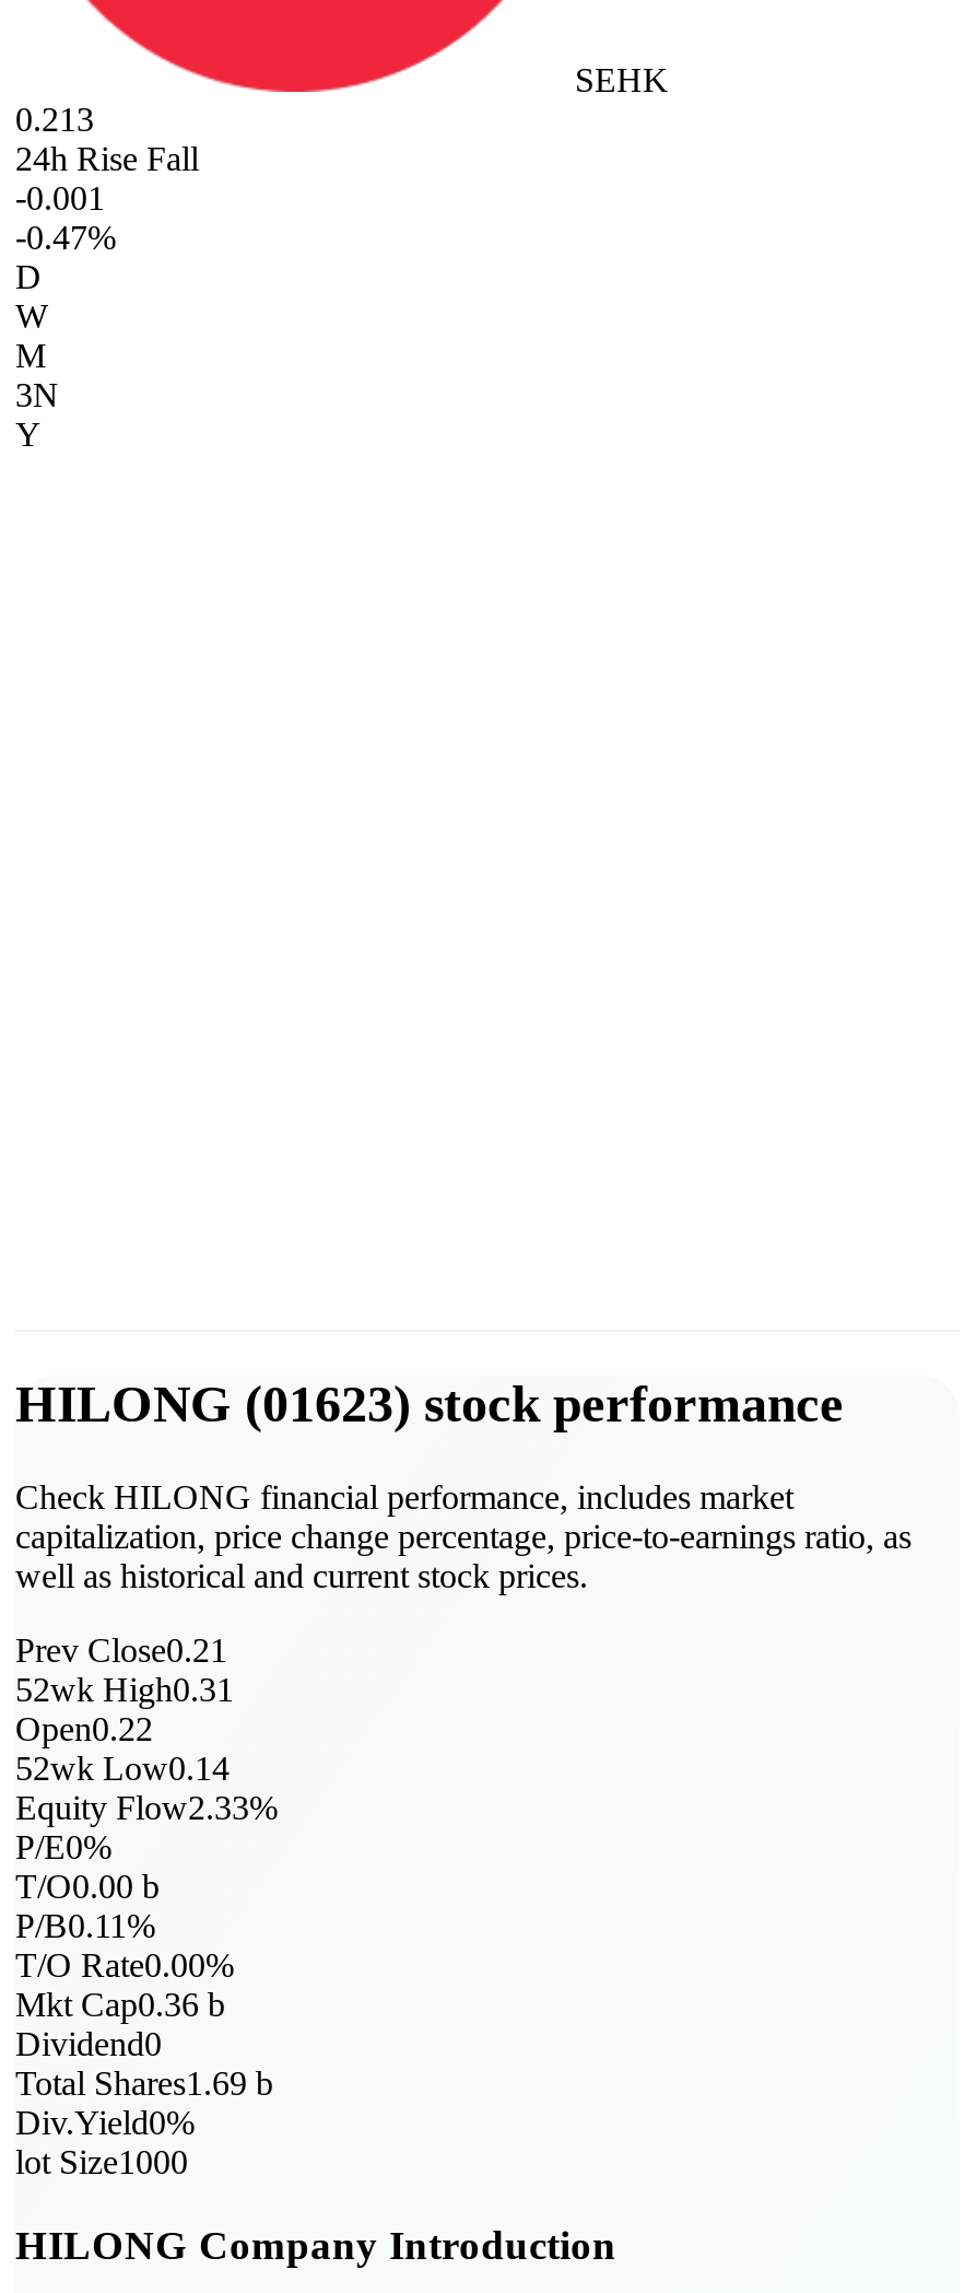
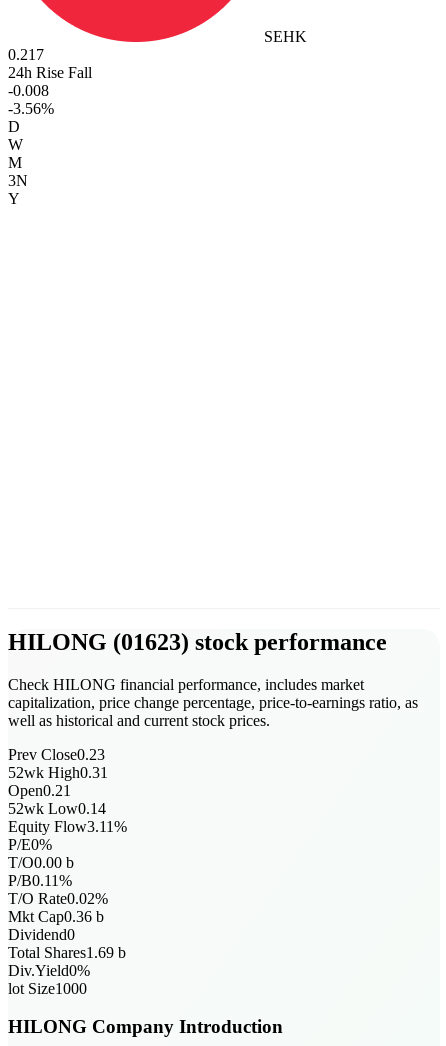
[15,100,94,138] 0.213 -> [8,46,44,63] 0.217
[15,179,105,216] -0.001 -> [8,82,49,99] -0.008
[15,218,116,256] -0.47% -> [8,100,54,117] -3.56%
[15,1631,227,1668] Prev Close0.21 -> [8,746,105,763] Prev Close0.23
[15,1710,153,1747] Open0.22 -> [8,782,71,799] Open0.21
[15,1788,278,1825] Equity Flow2.33% -> [8,818,127,835] Equity Flow3.11%
[15,1946,234,1983] T/O Rate0.00% -> [8,890,108,907] T/O Rate0.02%

